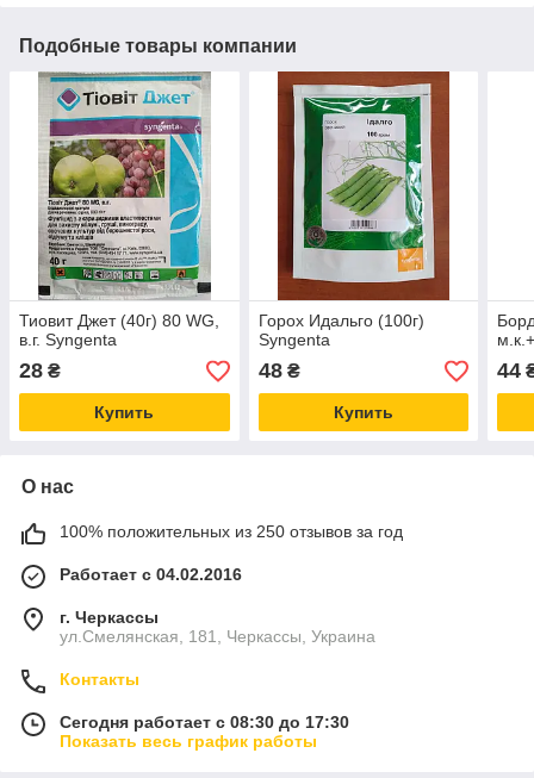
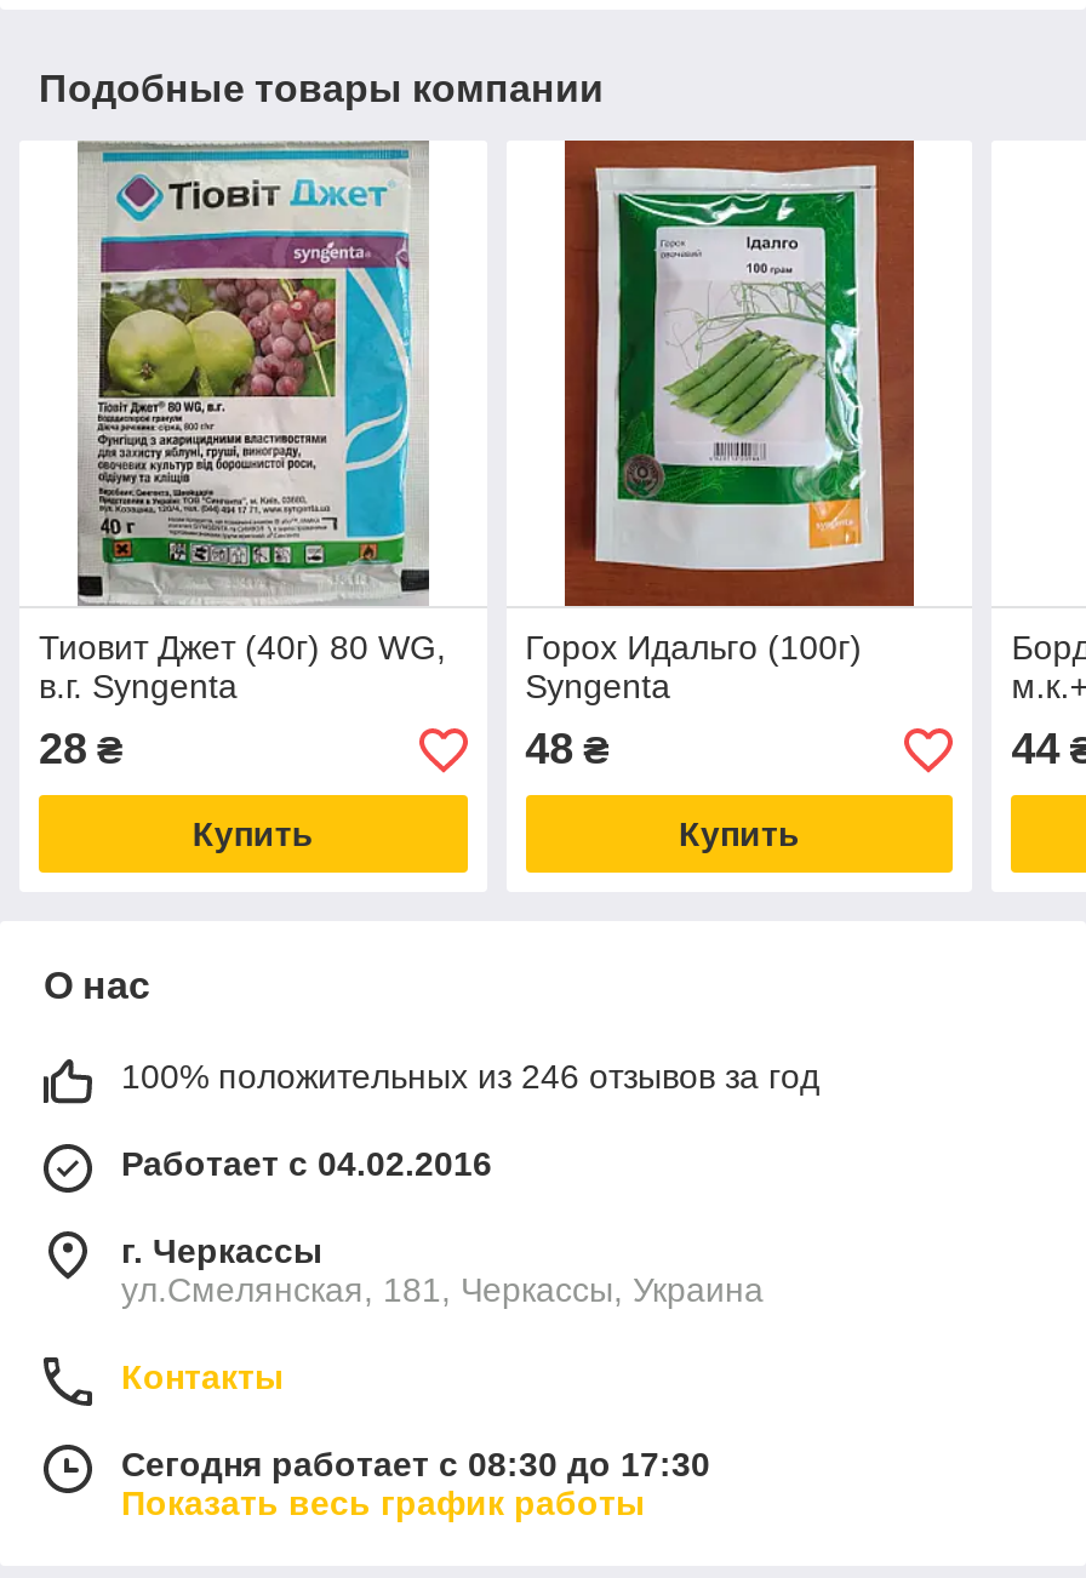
[60,522,403,541] 100% положительных из 250 отзывов за год -> [121,1058,819,1097] 100% положительных из 246 отзывов за год

